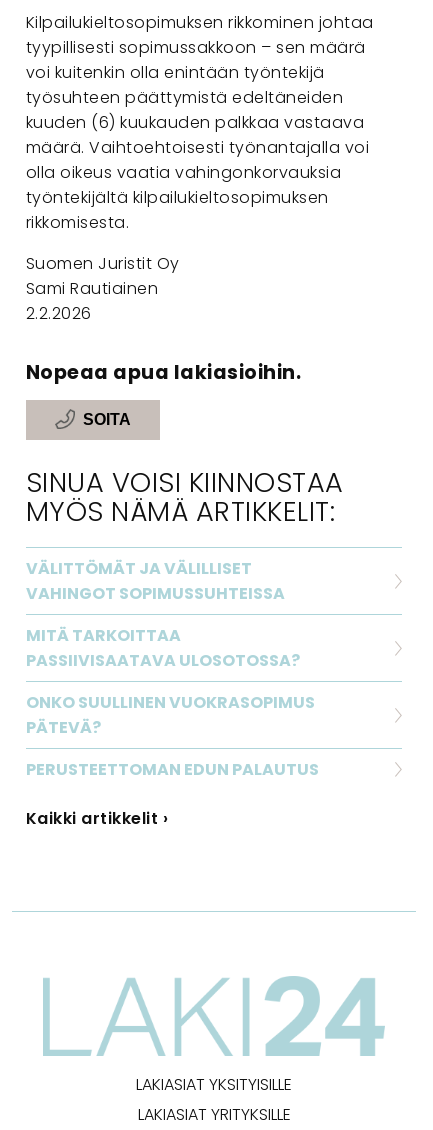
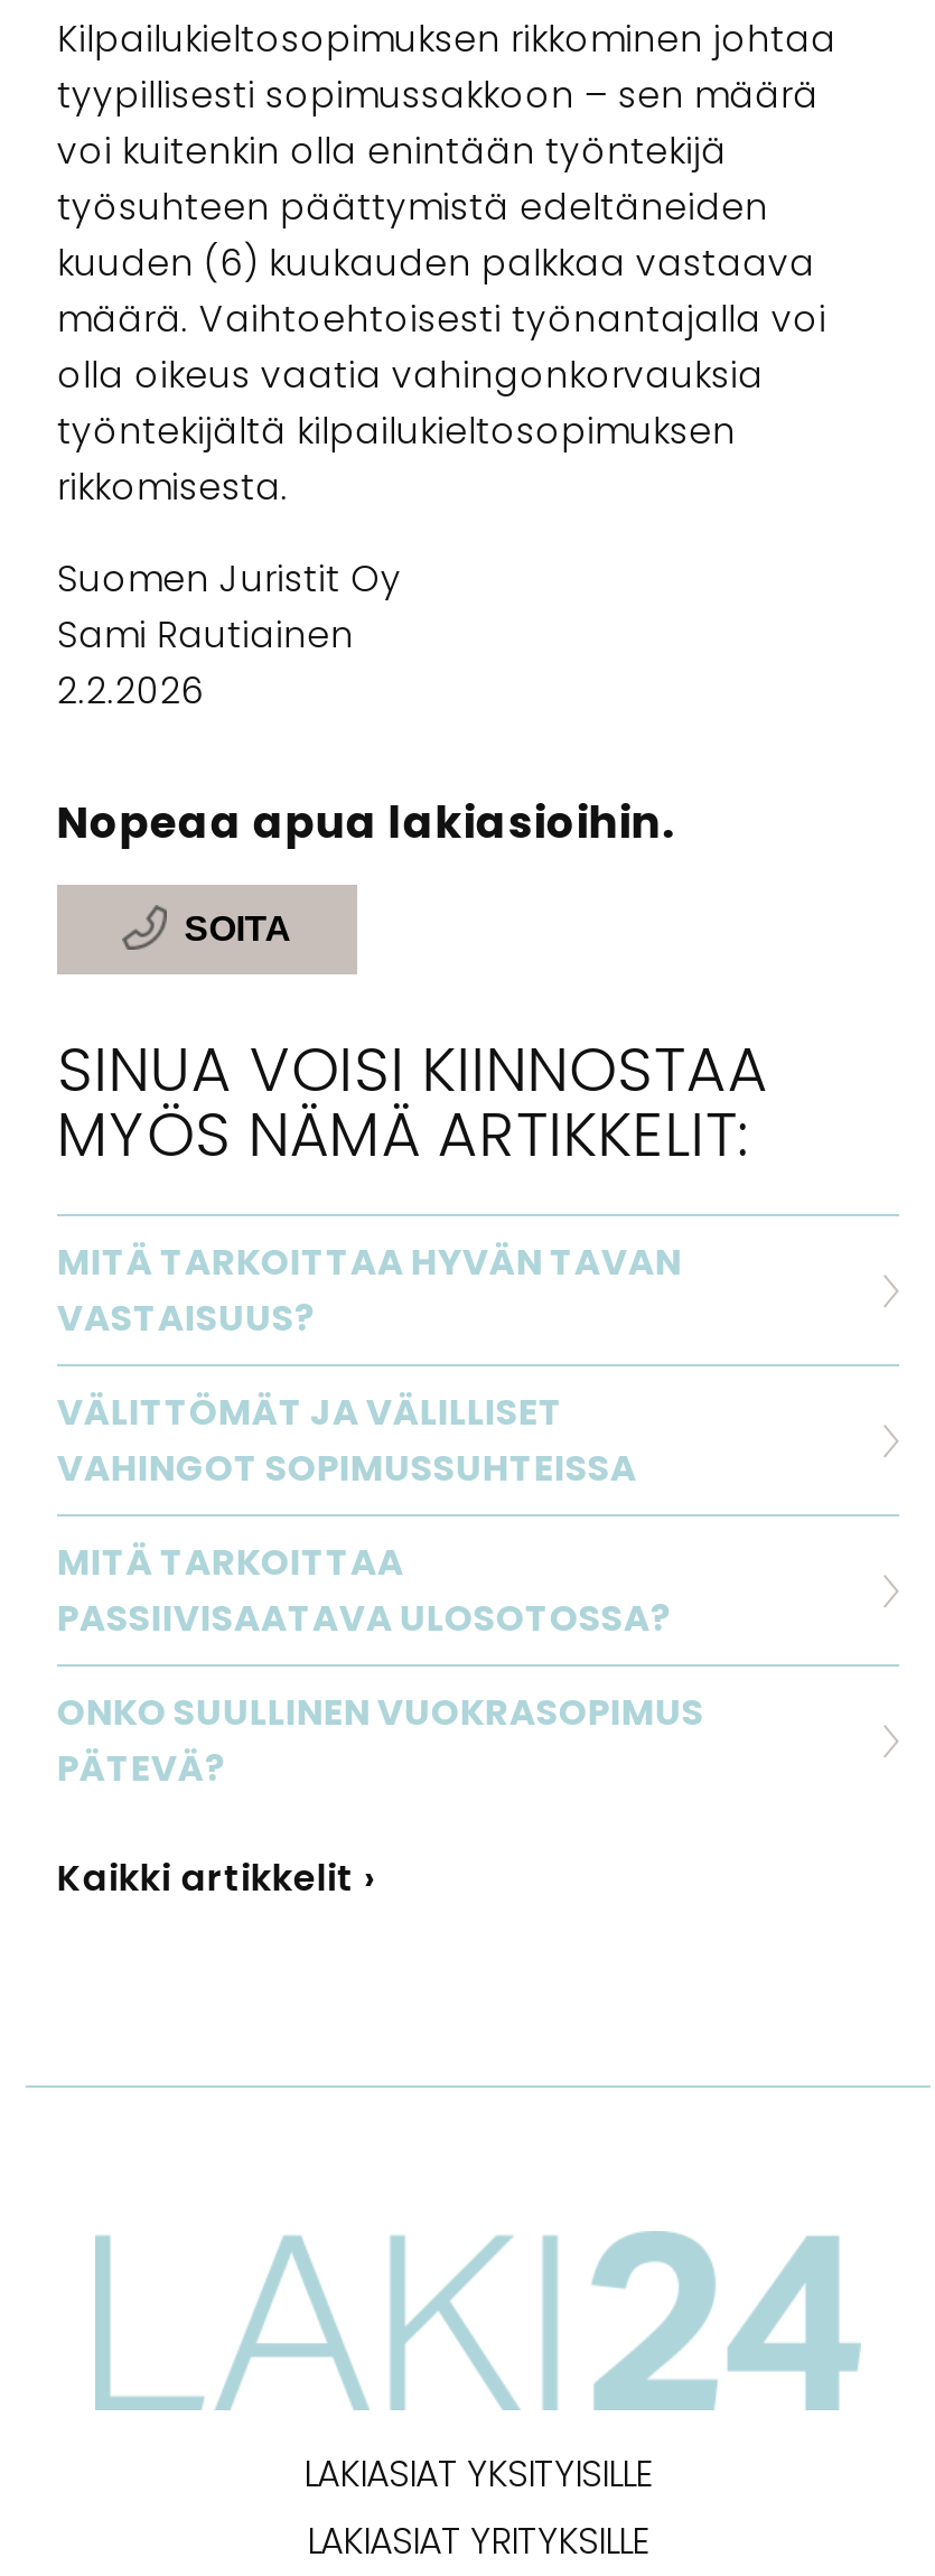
none -> [57,1236,682,1344] MITÄ TARKOITTAA HYVÄN TAVAN | VASTAISUUS?
moved [26,557,315,739] -> [57,1387,704,1794]: VÄLITTÖMÄT JA VÄLILLISET | VAHINGOT SOPIMUSSUHTEISSA | MITÄ TARKOITTAA | PASSIIVISAATAVA ULOSOTOSSA? | ONKO SUULLINEN VUOKRASOPIMUS | PÄTEVÄ?
[26,758,319,781] PERUSTEETTOMAN EDUN PALAUTUS -> none

